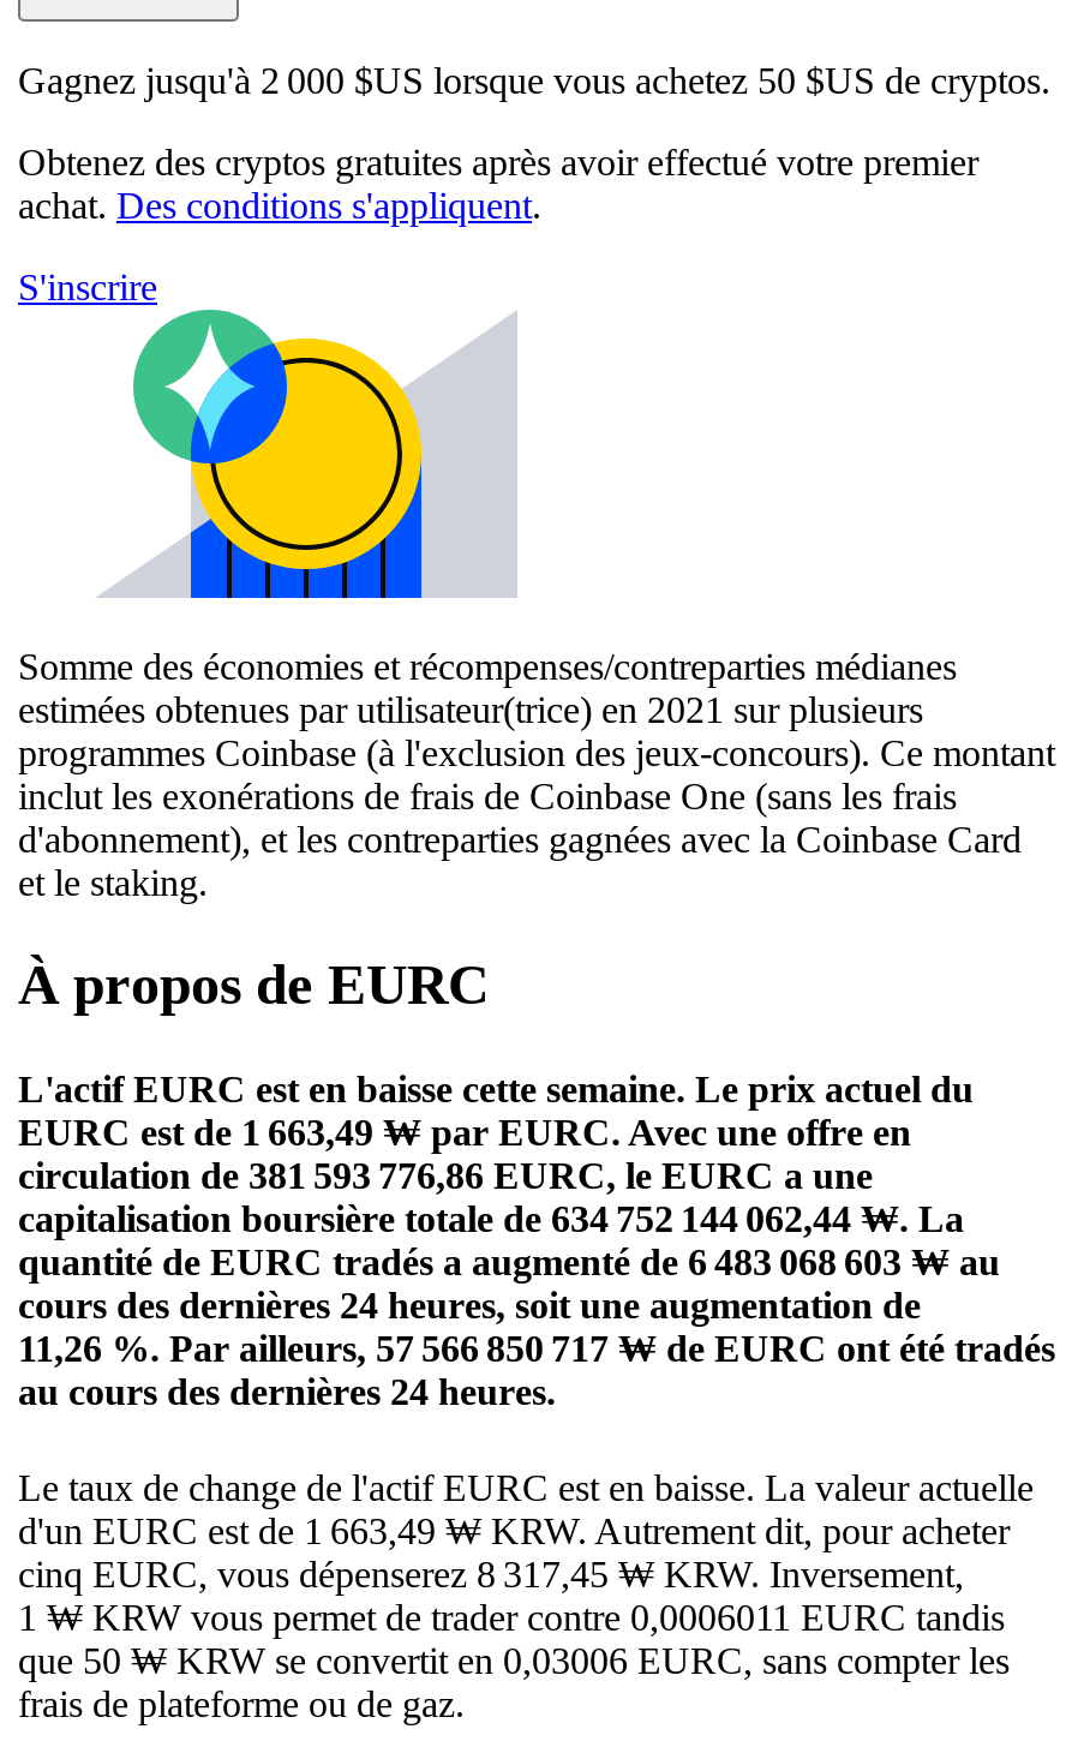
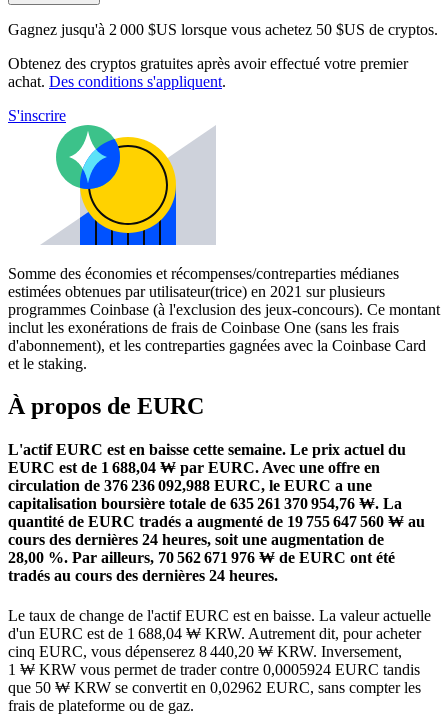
[18,1113,911,1154] EURC est de 1 663,49 ₩ par EURC. Avec une offre en -> [8,459,380,476] EURC est de 1 688,04 ₩ par EURC. Avec une offre en
[18,1156,873,1197] circulation de 381 593 776,86 EURC, le EURC a une -> [8,477,372,494] circulation de 376 236 092,988 EURC, le EURC a une
[18,1199,964,1240] capitalisation boursière totale de 634 752 144 062,44 ₩. La -> [8,495,402,512] capitalisation boursière totale de 635 261 370 954,76 ₩. La
[18,1242,1000,1283] quantité de EURC tradés a augmenté de 6 483 068 603 ₩ au -> [8,513,425,530] quantité de EURC tradés a augmenté de 19 755 647 560 ₩ au
[18,1329,1055,1413] 11,26 %. Par ailleurs, 57 566 850 717 ₩ de EURC ont été tradés | au cours des dernières 24 heures. -> [8,549,395,584] 28,00 %. Par ailleurs, 70 562 671 976 ₩ de EURC ont été | tradés au cours des dernières 24 heures.
[18,1510,1010,1551] d'un EURC est de 1 663,49 ₩ KRW. Autrement dit, pour acheter -> [8,625,421,642] d'un EURC est de 1 688,04 ₩ KRW. Autrement dit, pour acheter
[18,1553,964,1594] cinq EURC, vous dépenserez 8 317,45 ₩ KRW. Inversement, -> [8,643,402,660] cinq EURC, vous dépenserez 8 440,20 ₩ KRW. Inversement,
[18,1596,1005,1637] 1 ₩ KRW vous permet de trader contre 0,0006011 EURC tandis -> [8,661,420,678] 1 ₩ KRW vous permet de trader contre 0,0005924 EURC tandis
[18,1639,1010,1680] que 50 ₩ KRW se convertit en 0,03006 EURC, sans compter les -> [8,679,421,696] que 50 ₩ KRW se convertit en 0,02962 EURC, sans compter les

